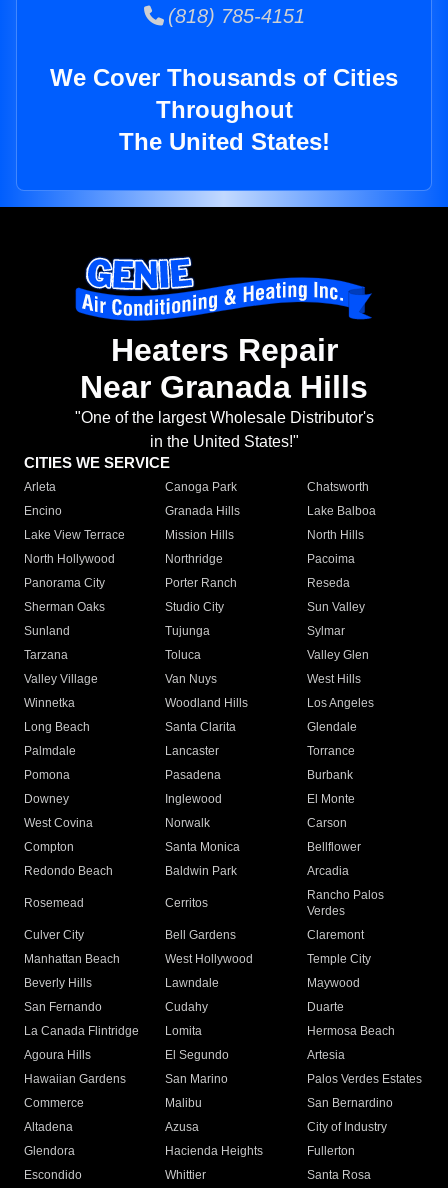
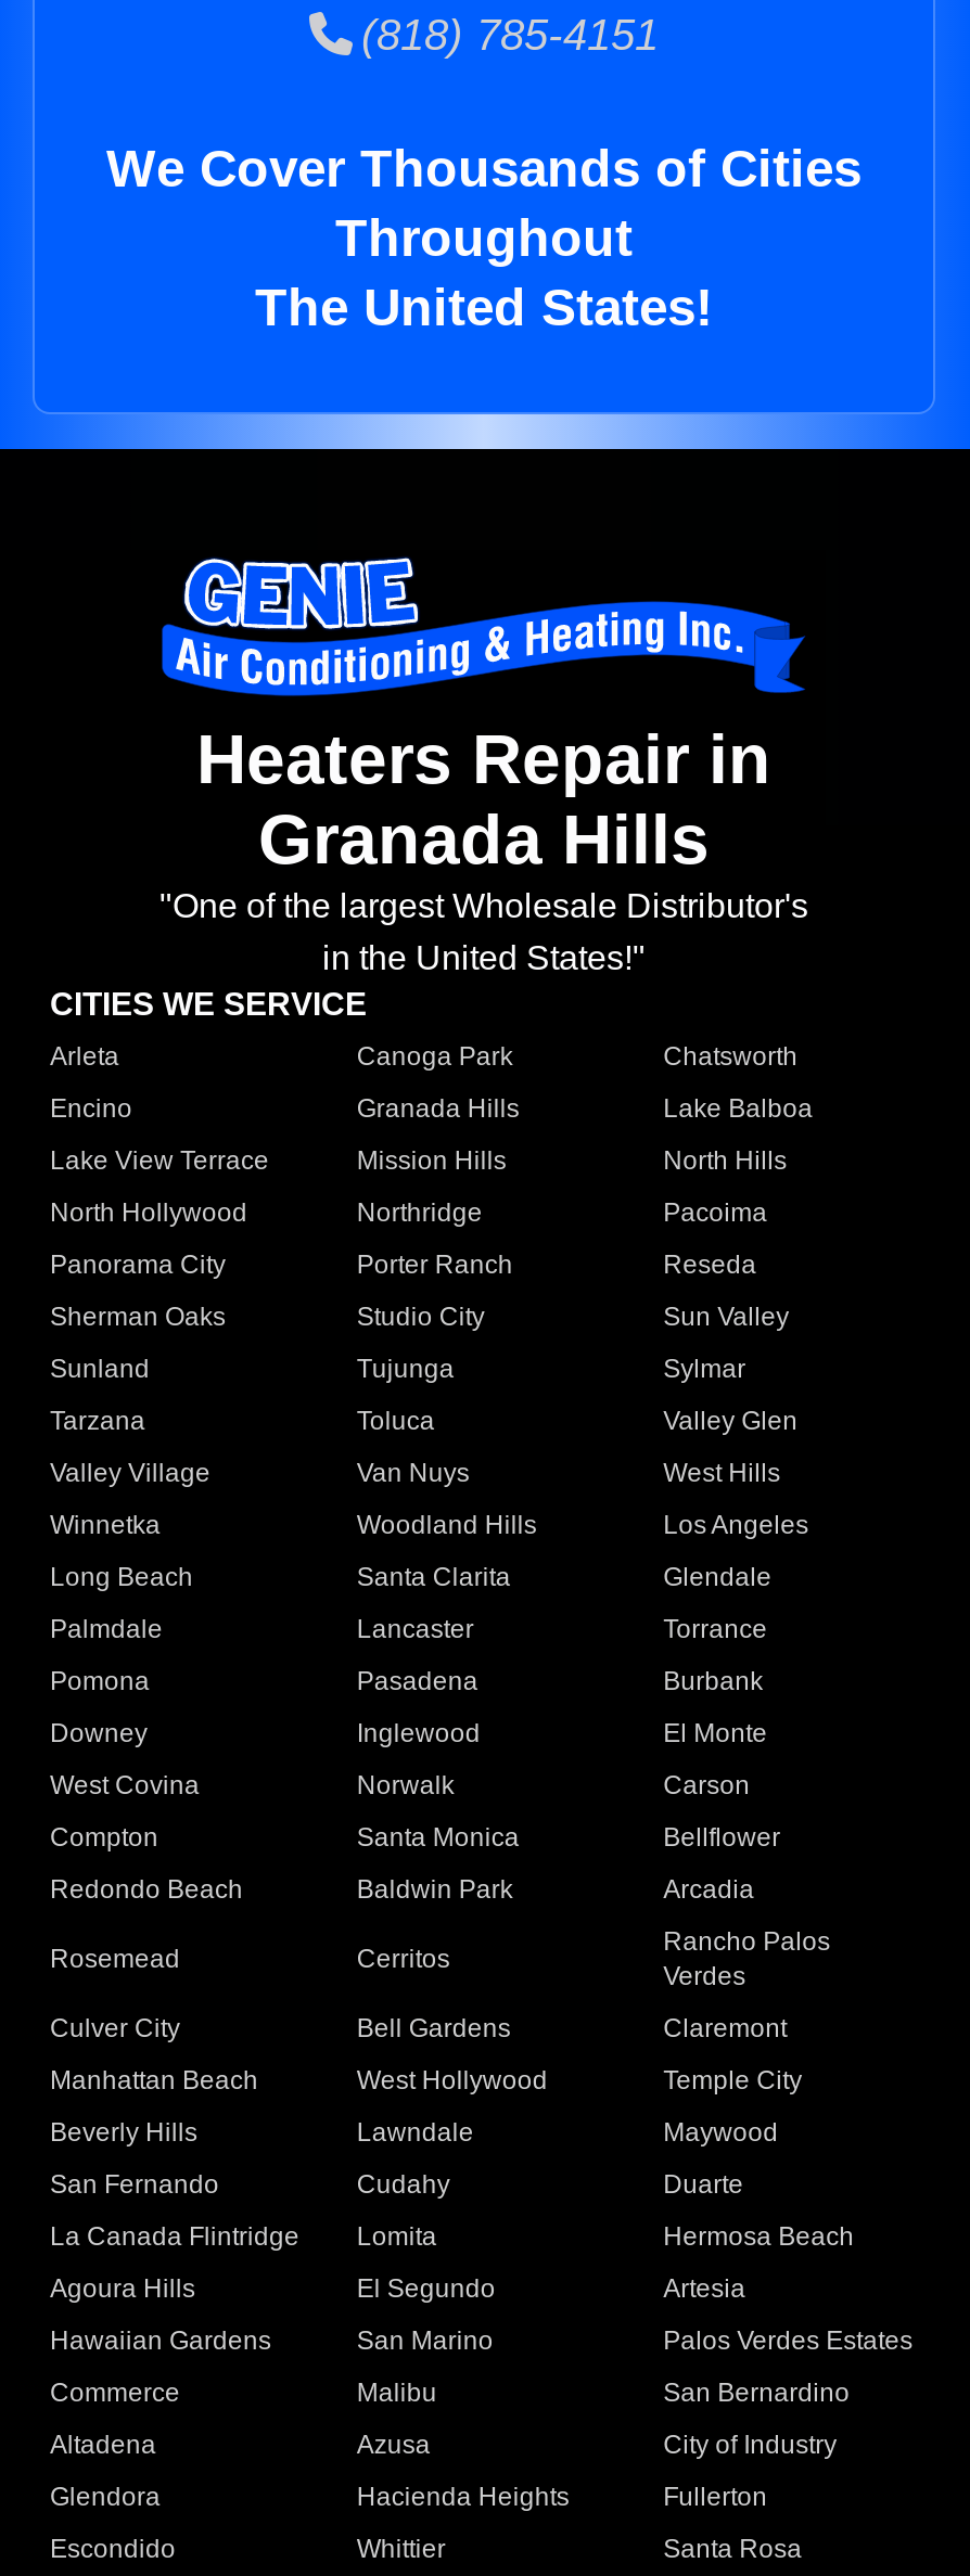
[80,332,368,405] Heaters Repair | Near Granada Hills -> [196,721,771,879] Heaters Repair in | Granada Hills

